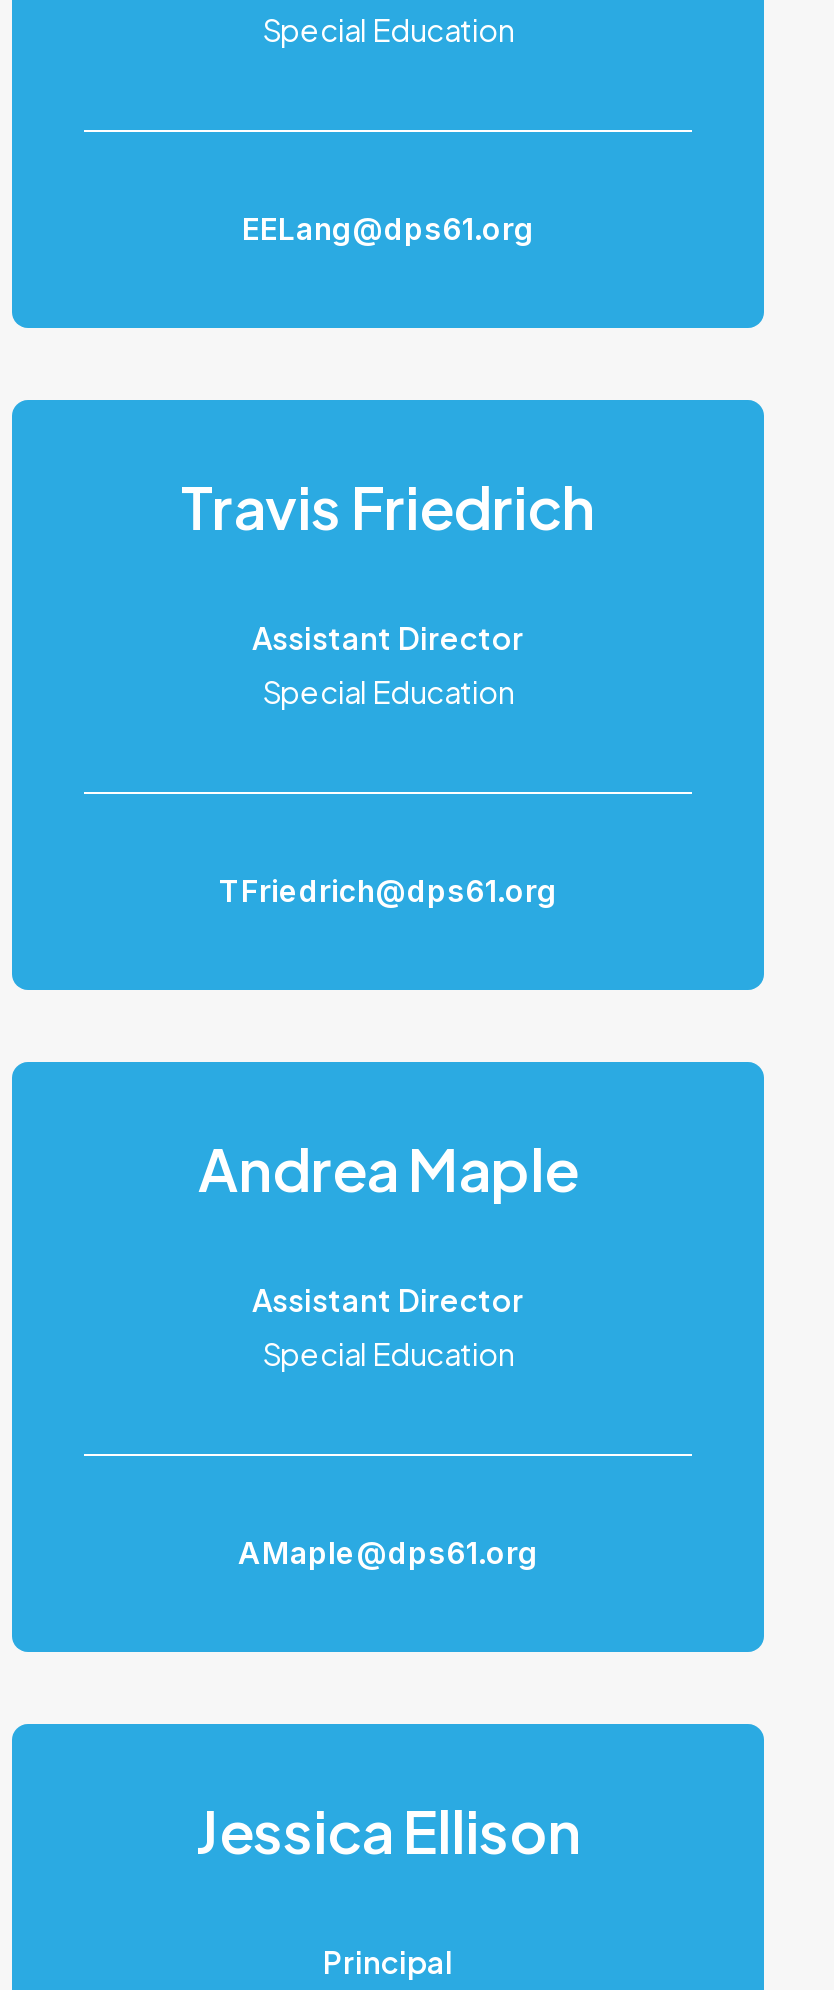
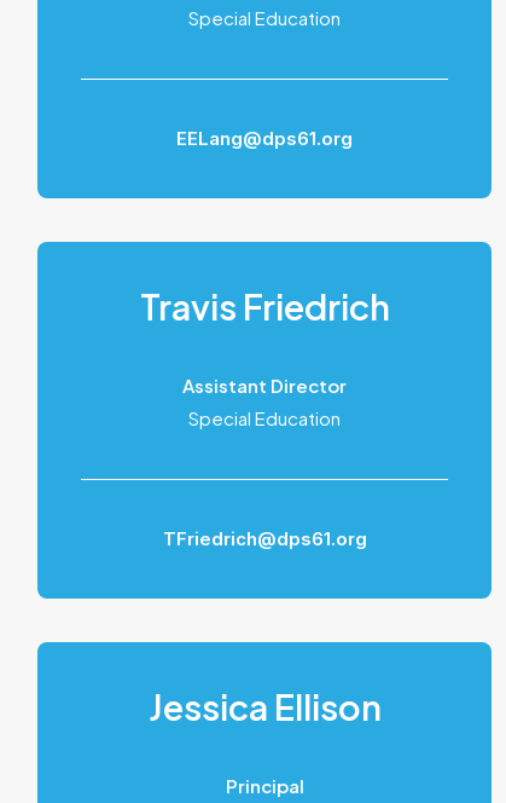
[198,1132,578,1372] Andrea Maple | Assistant Director | Special Education -> none
[238,1534,538,1572] AMaple@dps61.org -> none

